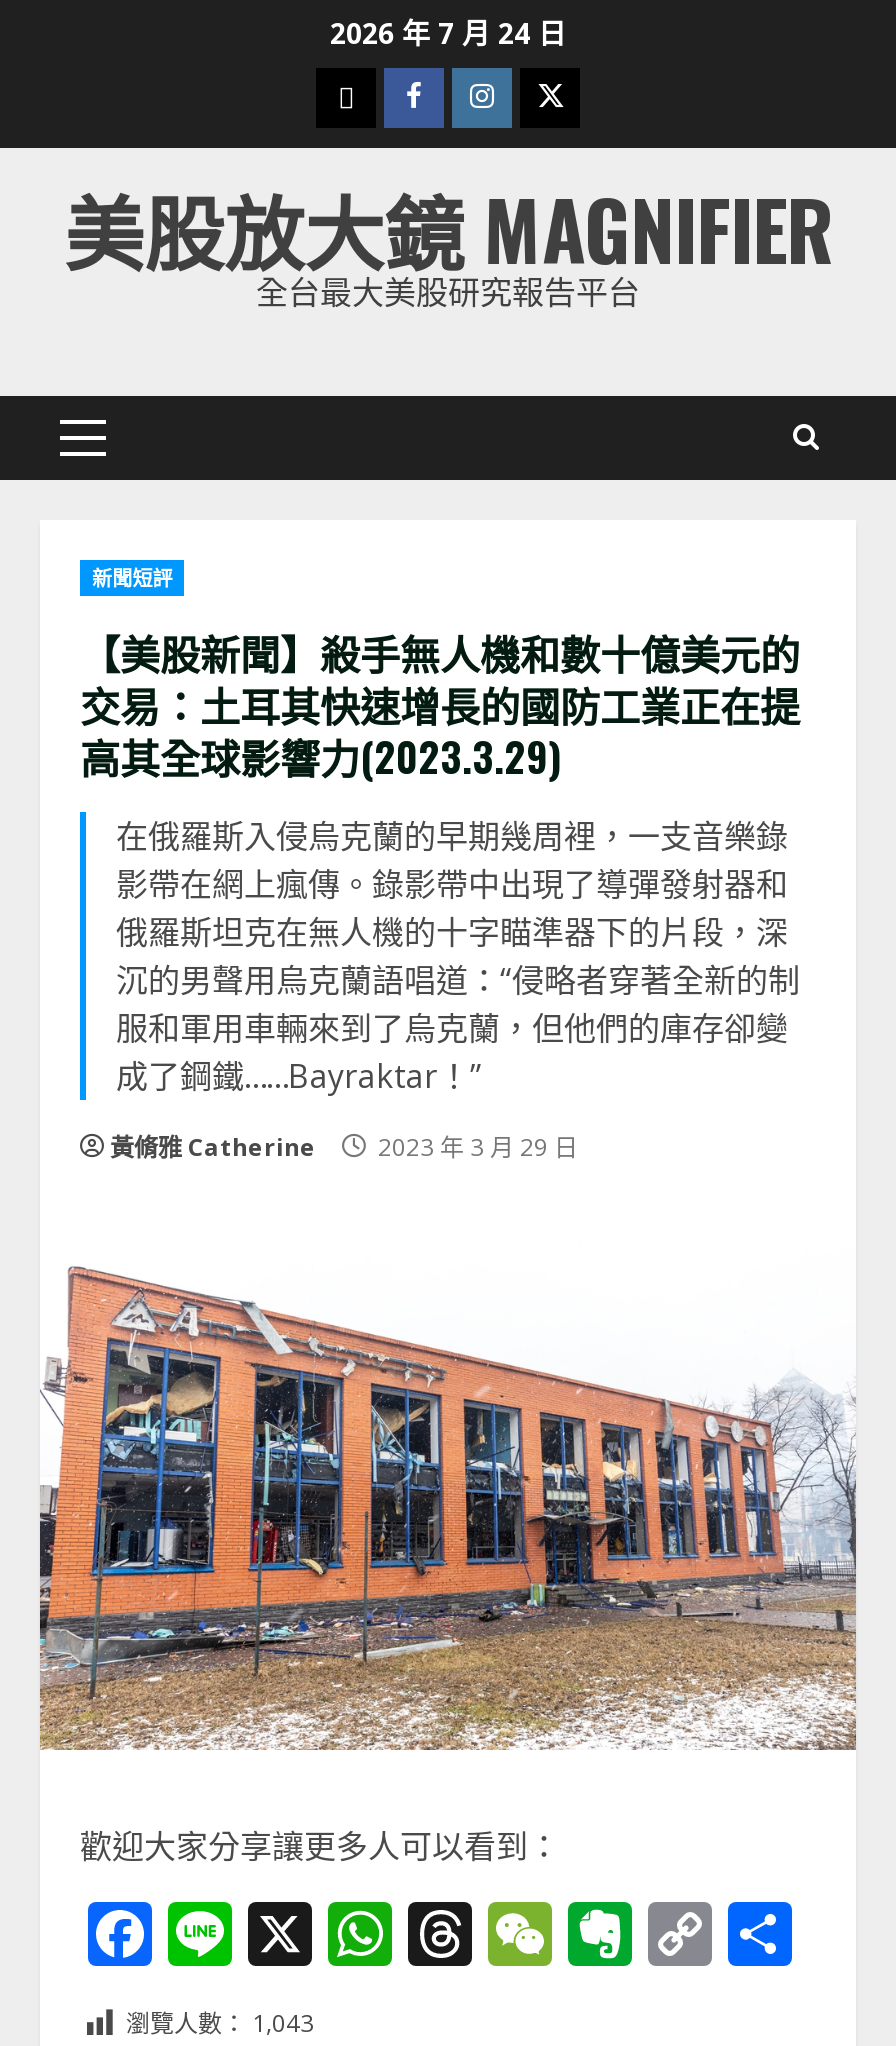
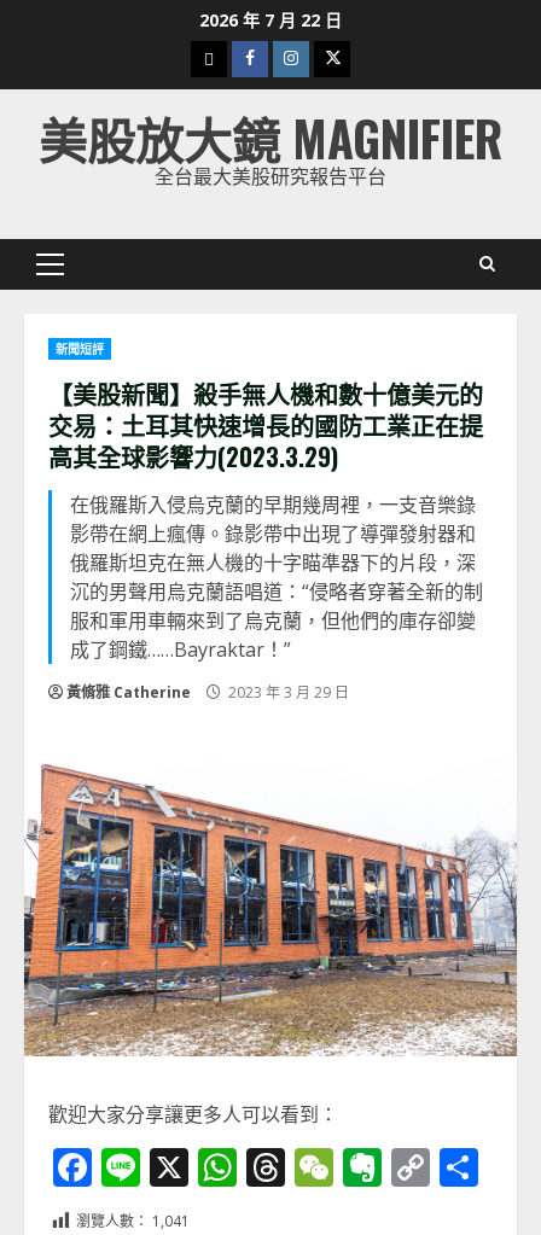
[330,14,566,52] 2026 年 7 月 24 日 -> [199,8,342,31] 2026 年 7 月 22 日
[126,2007,314,2041] 瀏覽人數： 1,043 -> [76,1211,190,1232] 瀏覽人數： 1,041

